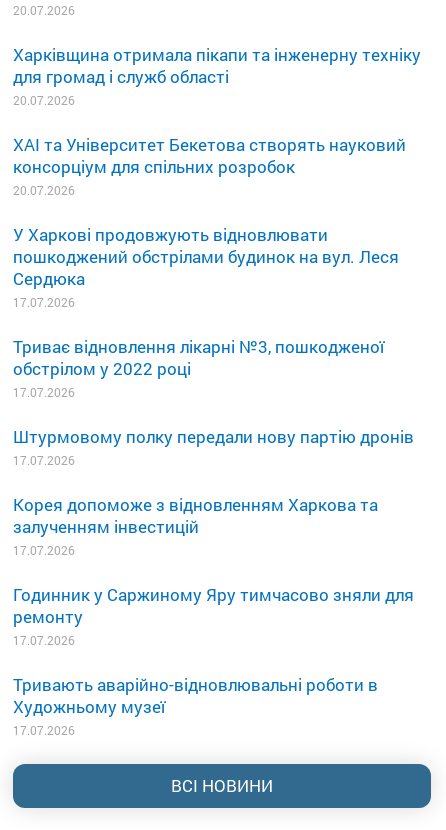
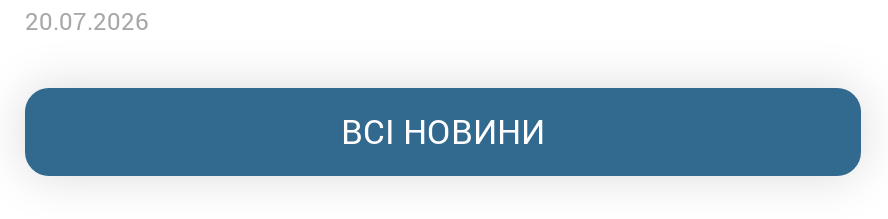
[13,43,421,738] Харківщина отримала пікапи та інженерну техніку | для громад і служб області | 20.07.2026 | ХАІ та Університет Бекетова створять науковий | консорціум для спільних розробок | 20.07.2026 | У Харкові продовжують відновлювати | пошкоджений обстрілами будинок на вул. Леся | Сердюка | 17.07.2026 | Триває відновлення лікарні №3, пошкодженої | обстрілом у 2022 році | 17.07.2026 | Штурмовому полку передали нову партію дронів | 17.07.2026 | Корея допоможе з відновленням Харкова та | залученням інвестицій | 17.07.2026 | Годинник у Саржиному Яру тимчасово зняли для | ремонту | 17.07.2026 | Тривають аварійно-відновлювальні роботи в | Художньому музеї | 17.07.2026 -> none

